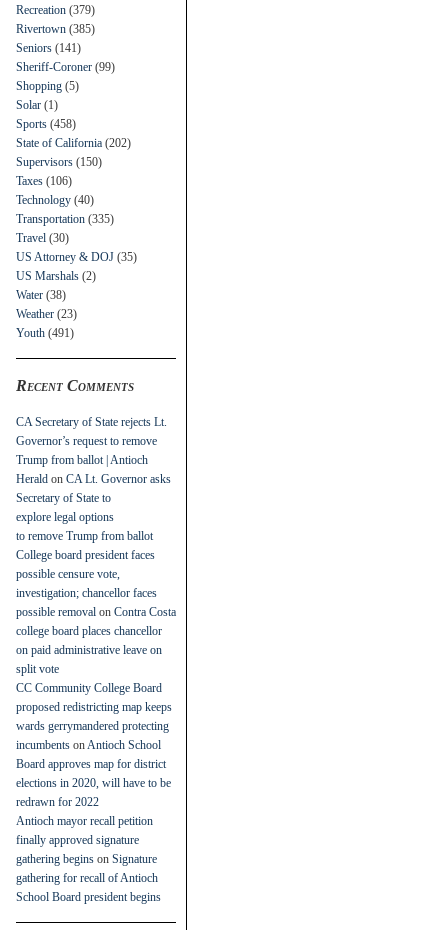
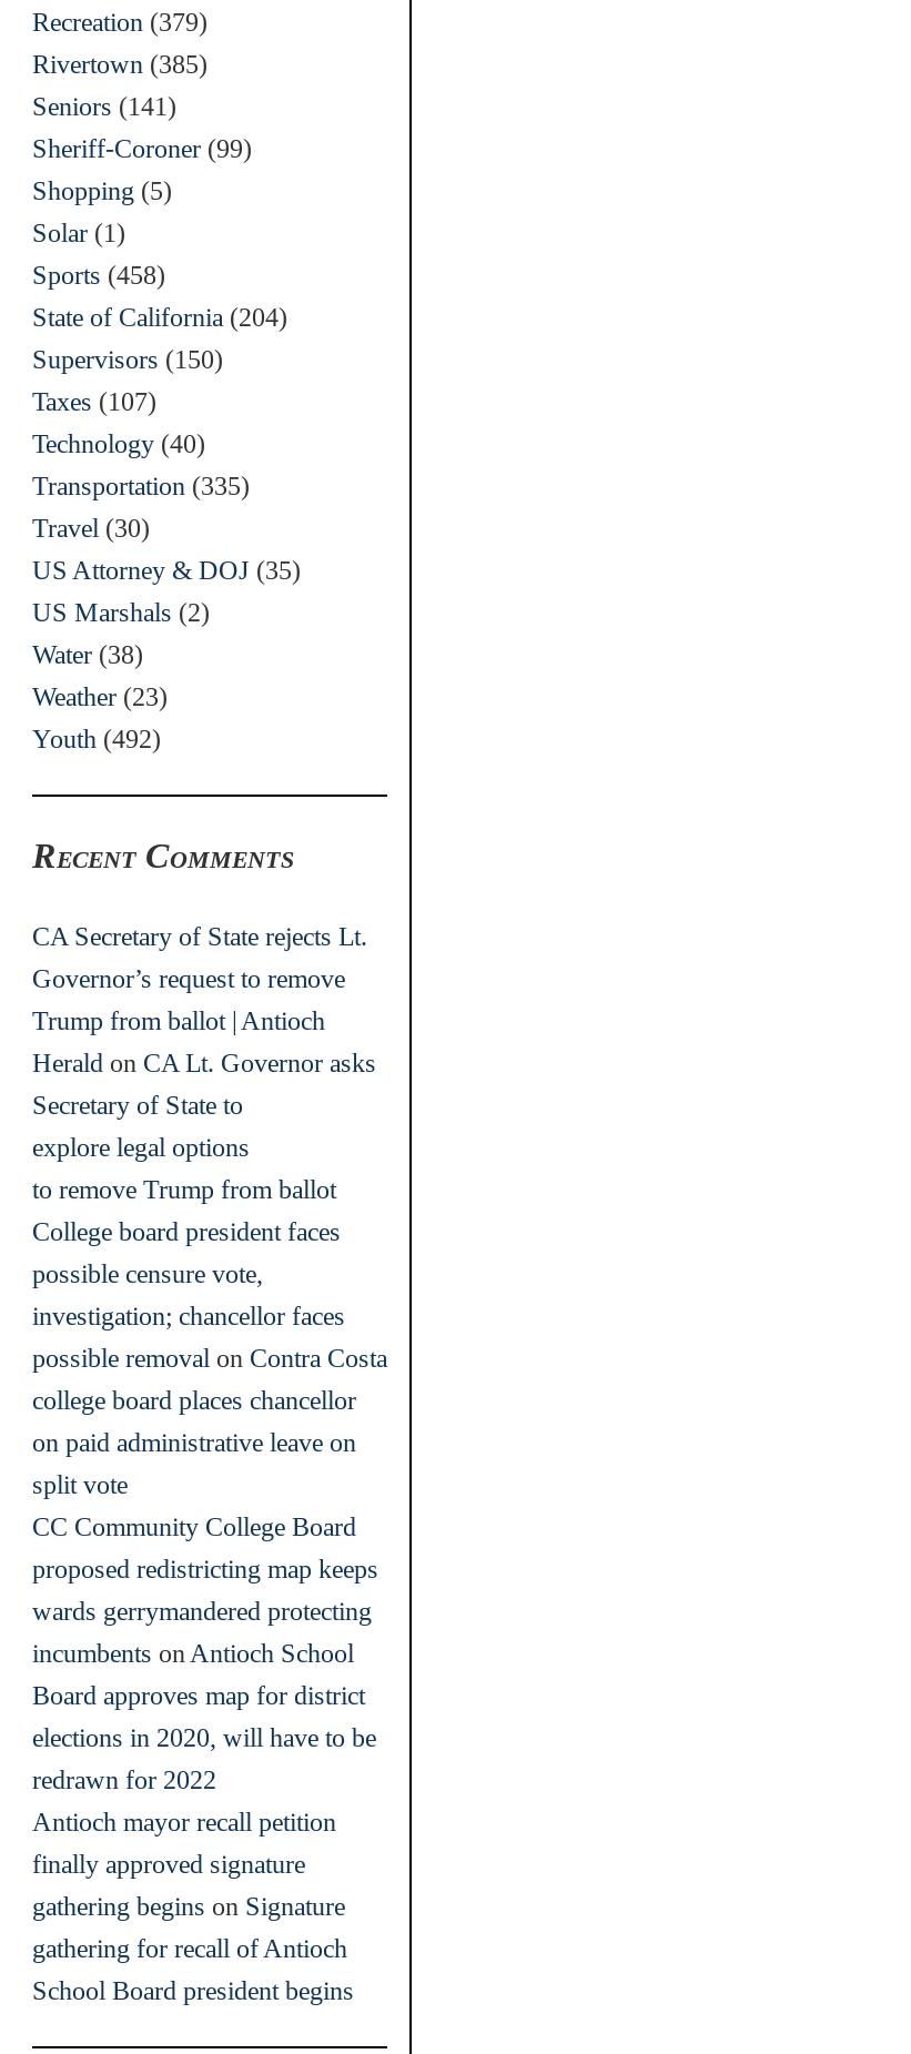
[16,136,131,150] State of California (202) -> [32,302,287,333] State of California (204)
[16,174,72,188] Taxes (106) -> [32,386,156,417] Taxes (107)
[16,326,74,340] Youth (491) -> [32,724,161,755] Youth (492)

